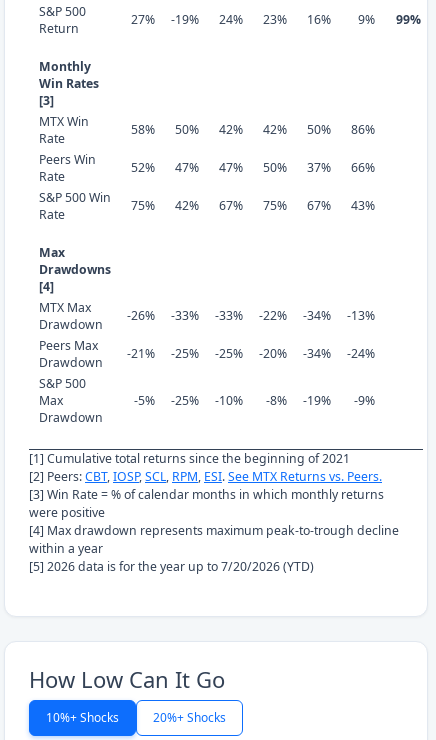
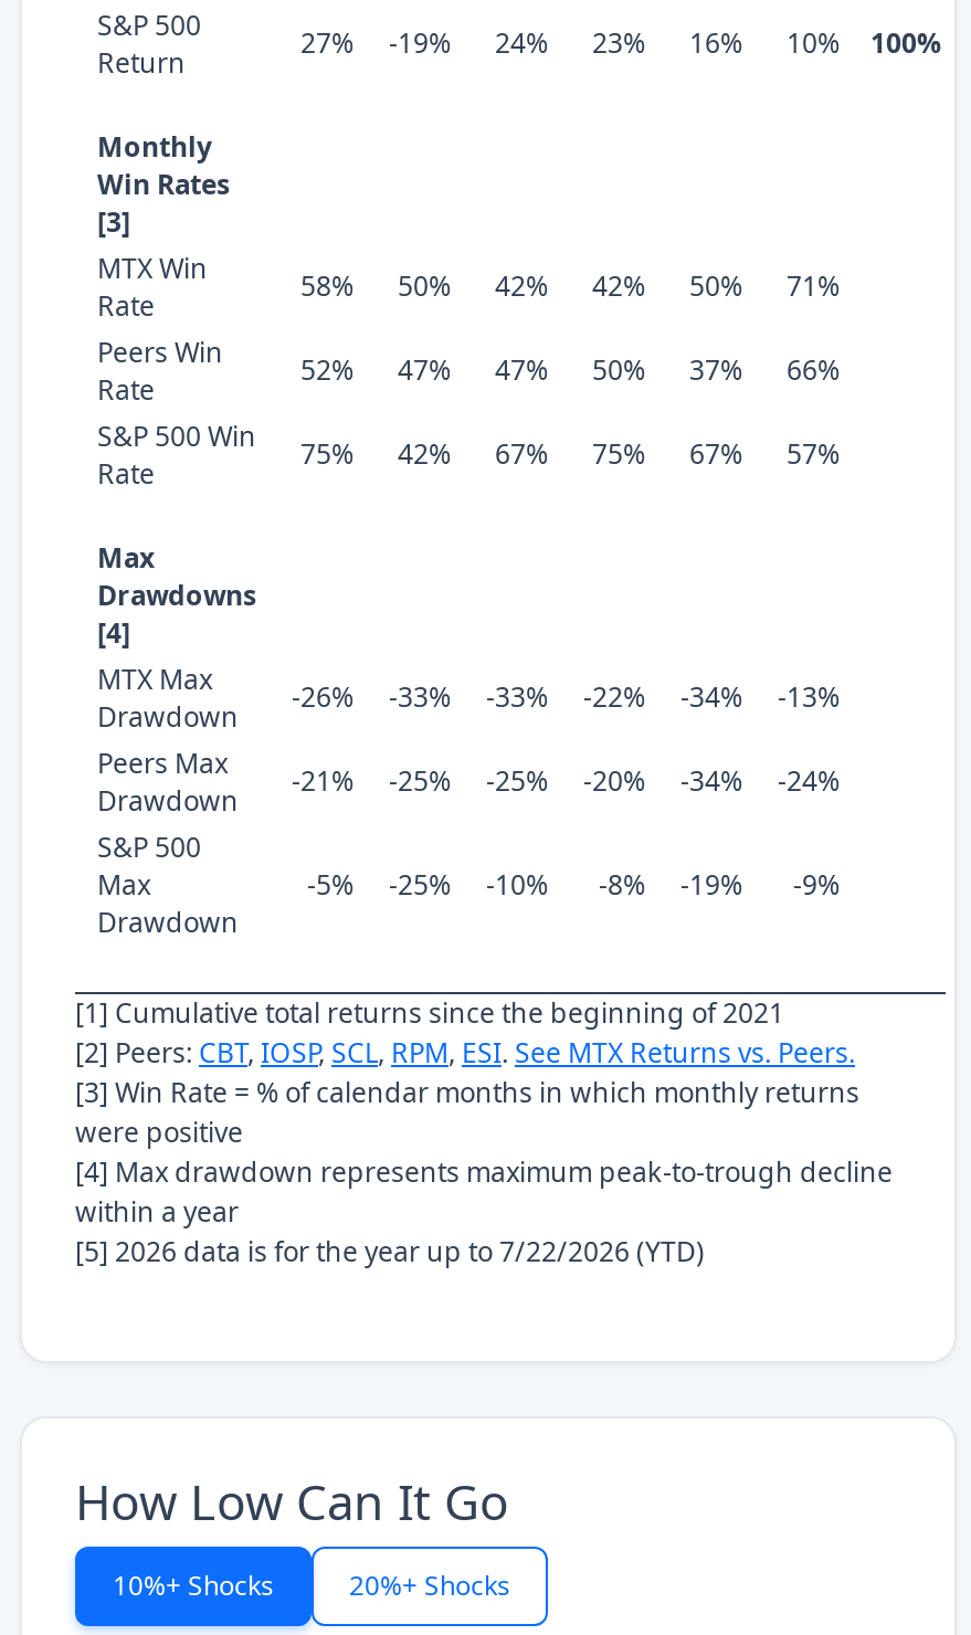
[358,11,375,28] 9% -> [787,24,840,62] 10%
[396,11,421,28] 99% -> [870,24,941,62] 100%
[131,121,375,138] 58% 50% 42% 42% 50% 86% -> [300,267,840,305] 58% 50% 42% 42% 50% 71%
[39,189,375,214] S&P 500 Win 75% 42% 67% 75% 67% 43% -> [97,418,840,473] S&P 500 Win 75% 42% 67% 75% 67% 57%
[29,558,314,575] [5] 2026 data is for the year up to 7/20/2026 (YTD) -> [75,1233,705,1270] [5] 2026 data is for the year up to 7/22/2026 (YTD)

